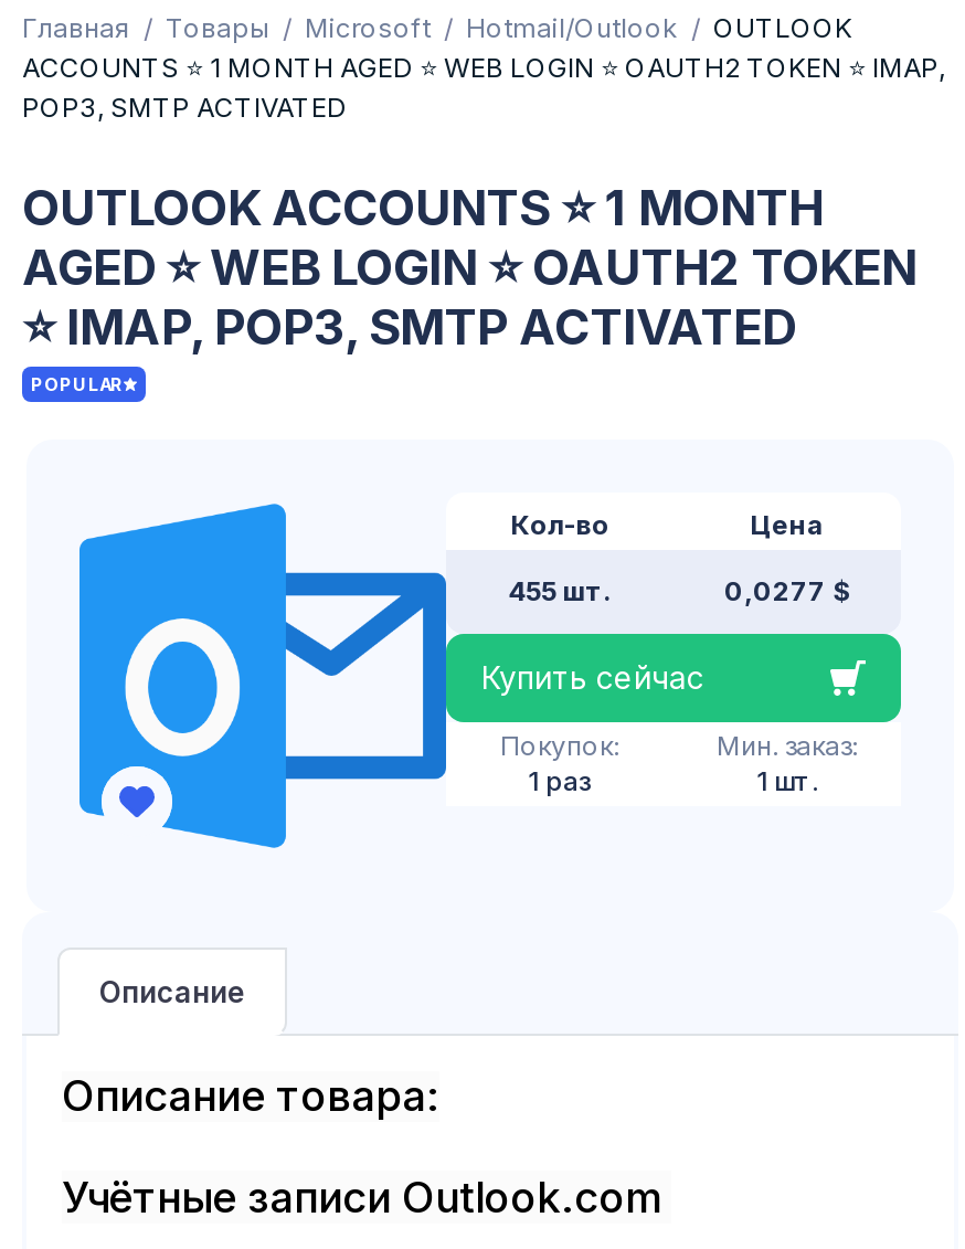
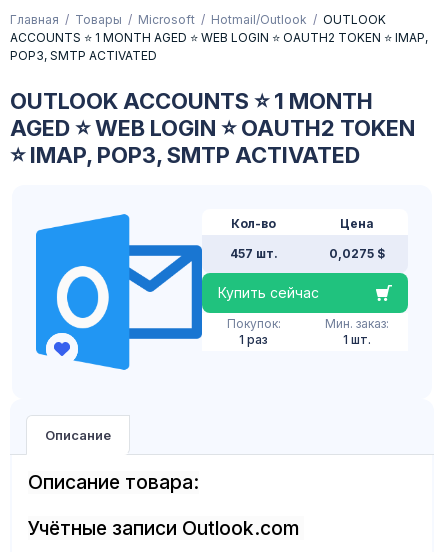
[31,374,124,396] POPULAR -> none
[508,575,612,608] 455 шт. -> [229,246,277,261] 457 шт.
[724,575,850,608] 0,0277 $ -> [328,246,384,261] 0,0275 $

